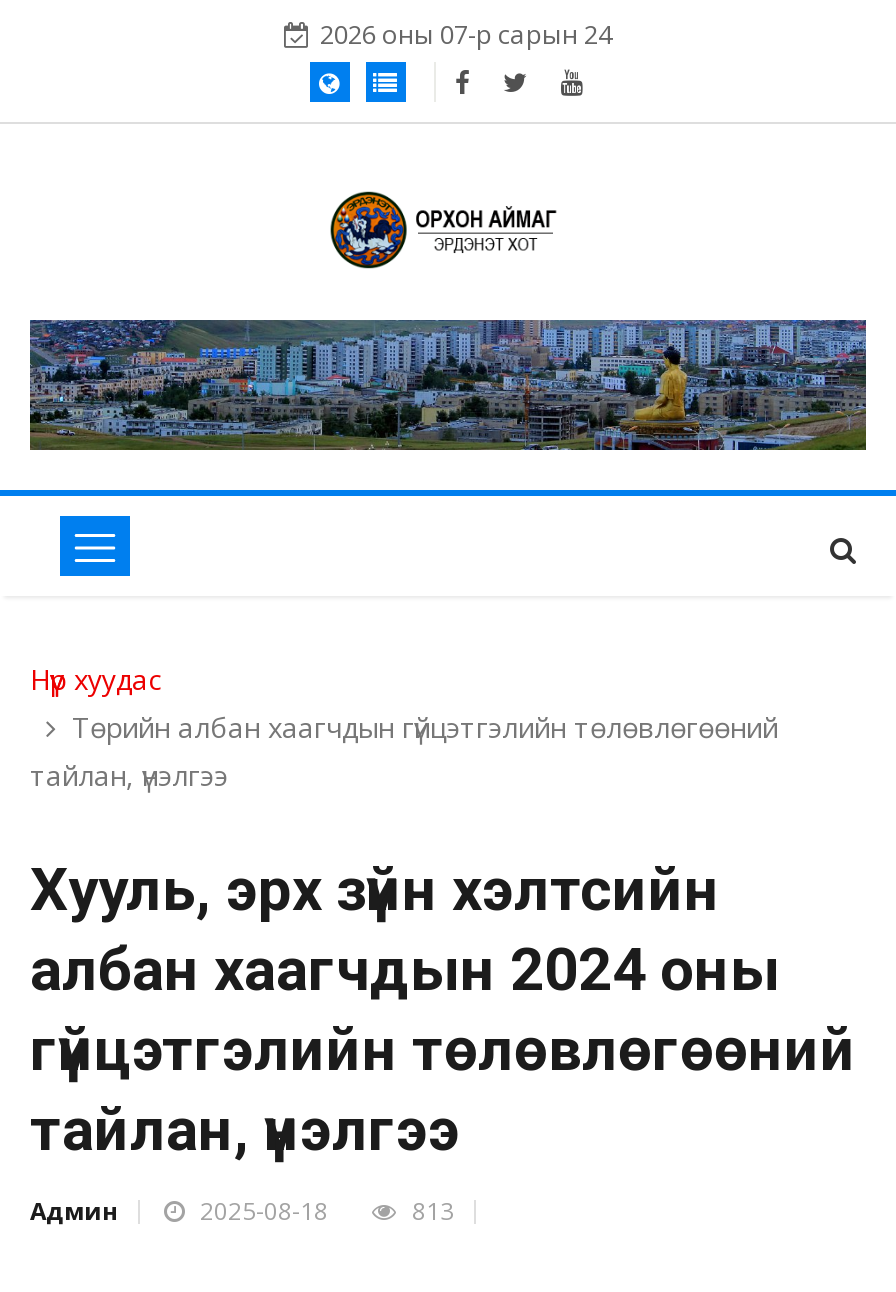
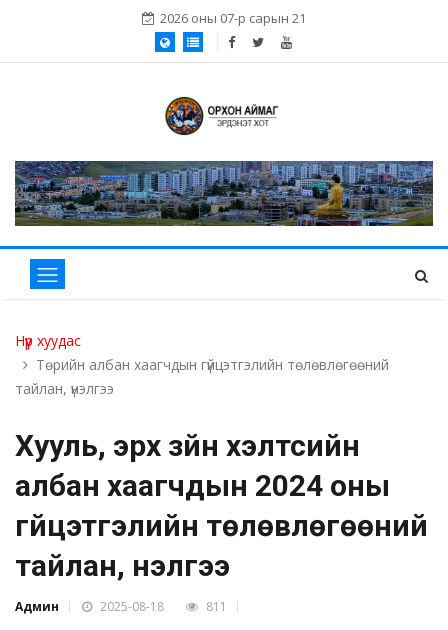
[320,16,612,52] 2026 оны 07-р сарын 24 -> [160,9,306,27] 2026 оны 07-р сарын 21
[406,1194,454,1228] 813 -> [203,598,227,615] 811

